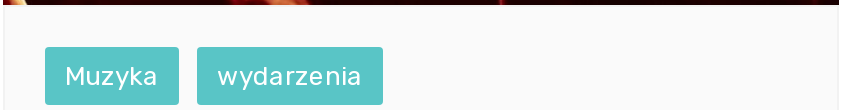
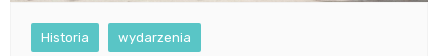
[65,60,159,90] Muzyka -> [41,30,89,45] Historia

